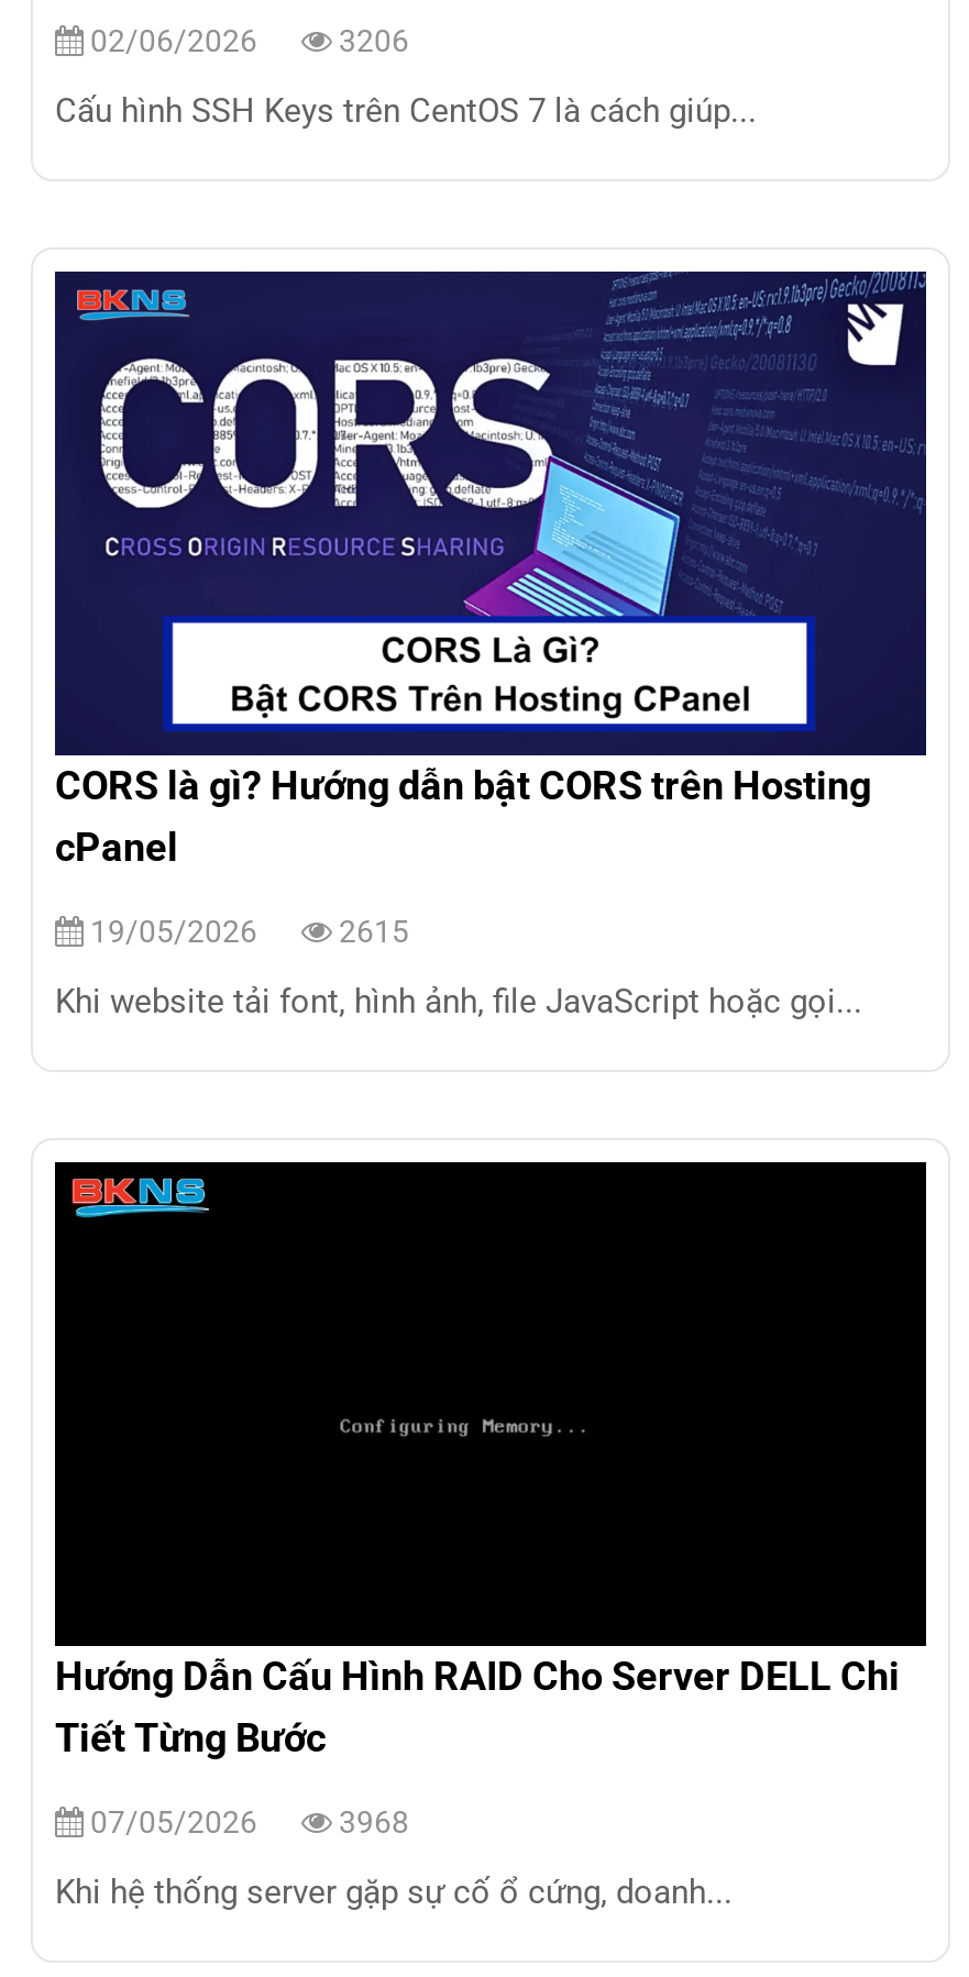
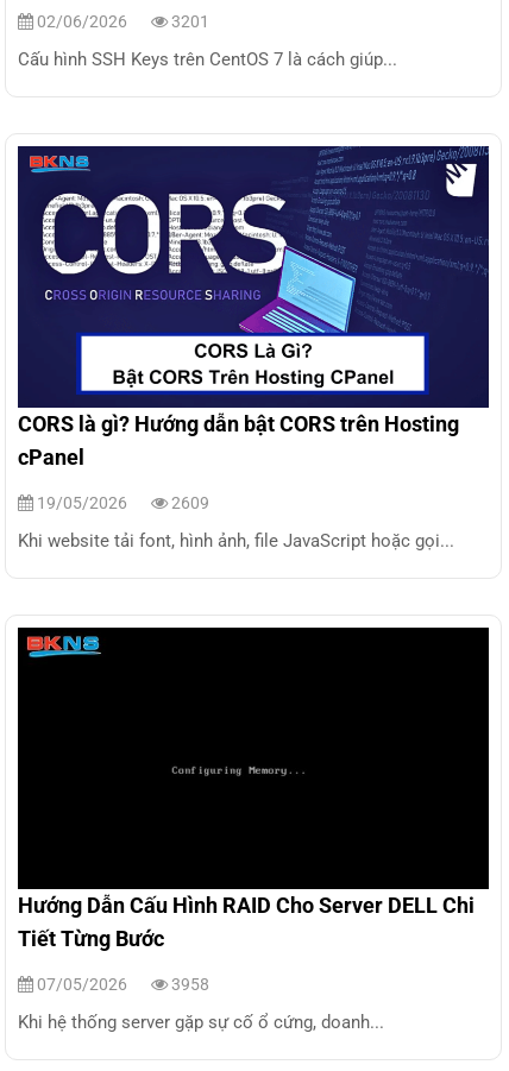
[332,23,409,58] 3206 -> [168,12,209,31] 3201
[332,914,409,949] 2615 -> [168,493,209,512] 2609
[332,1804,409,1840] 3968 -> [168,975,209,994] 3958

